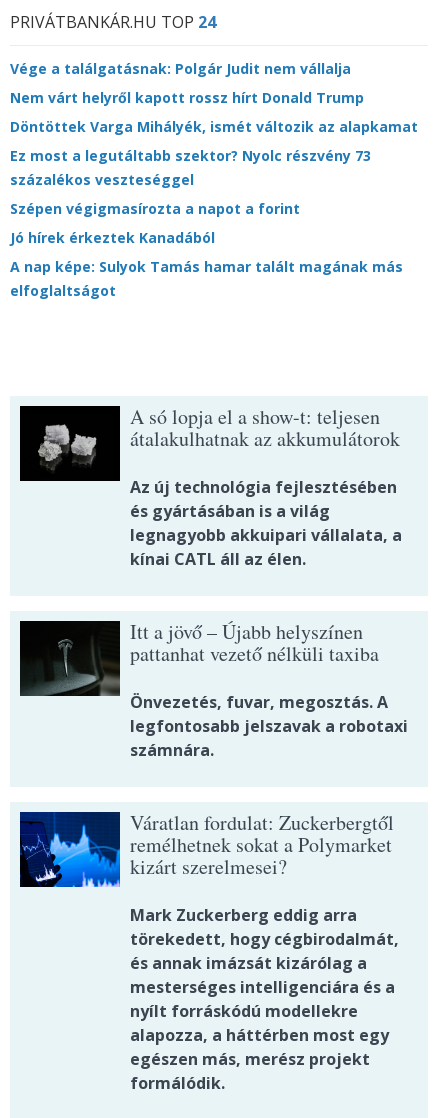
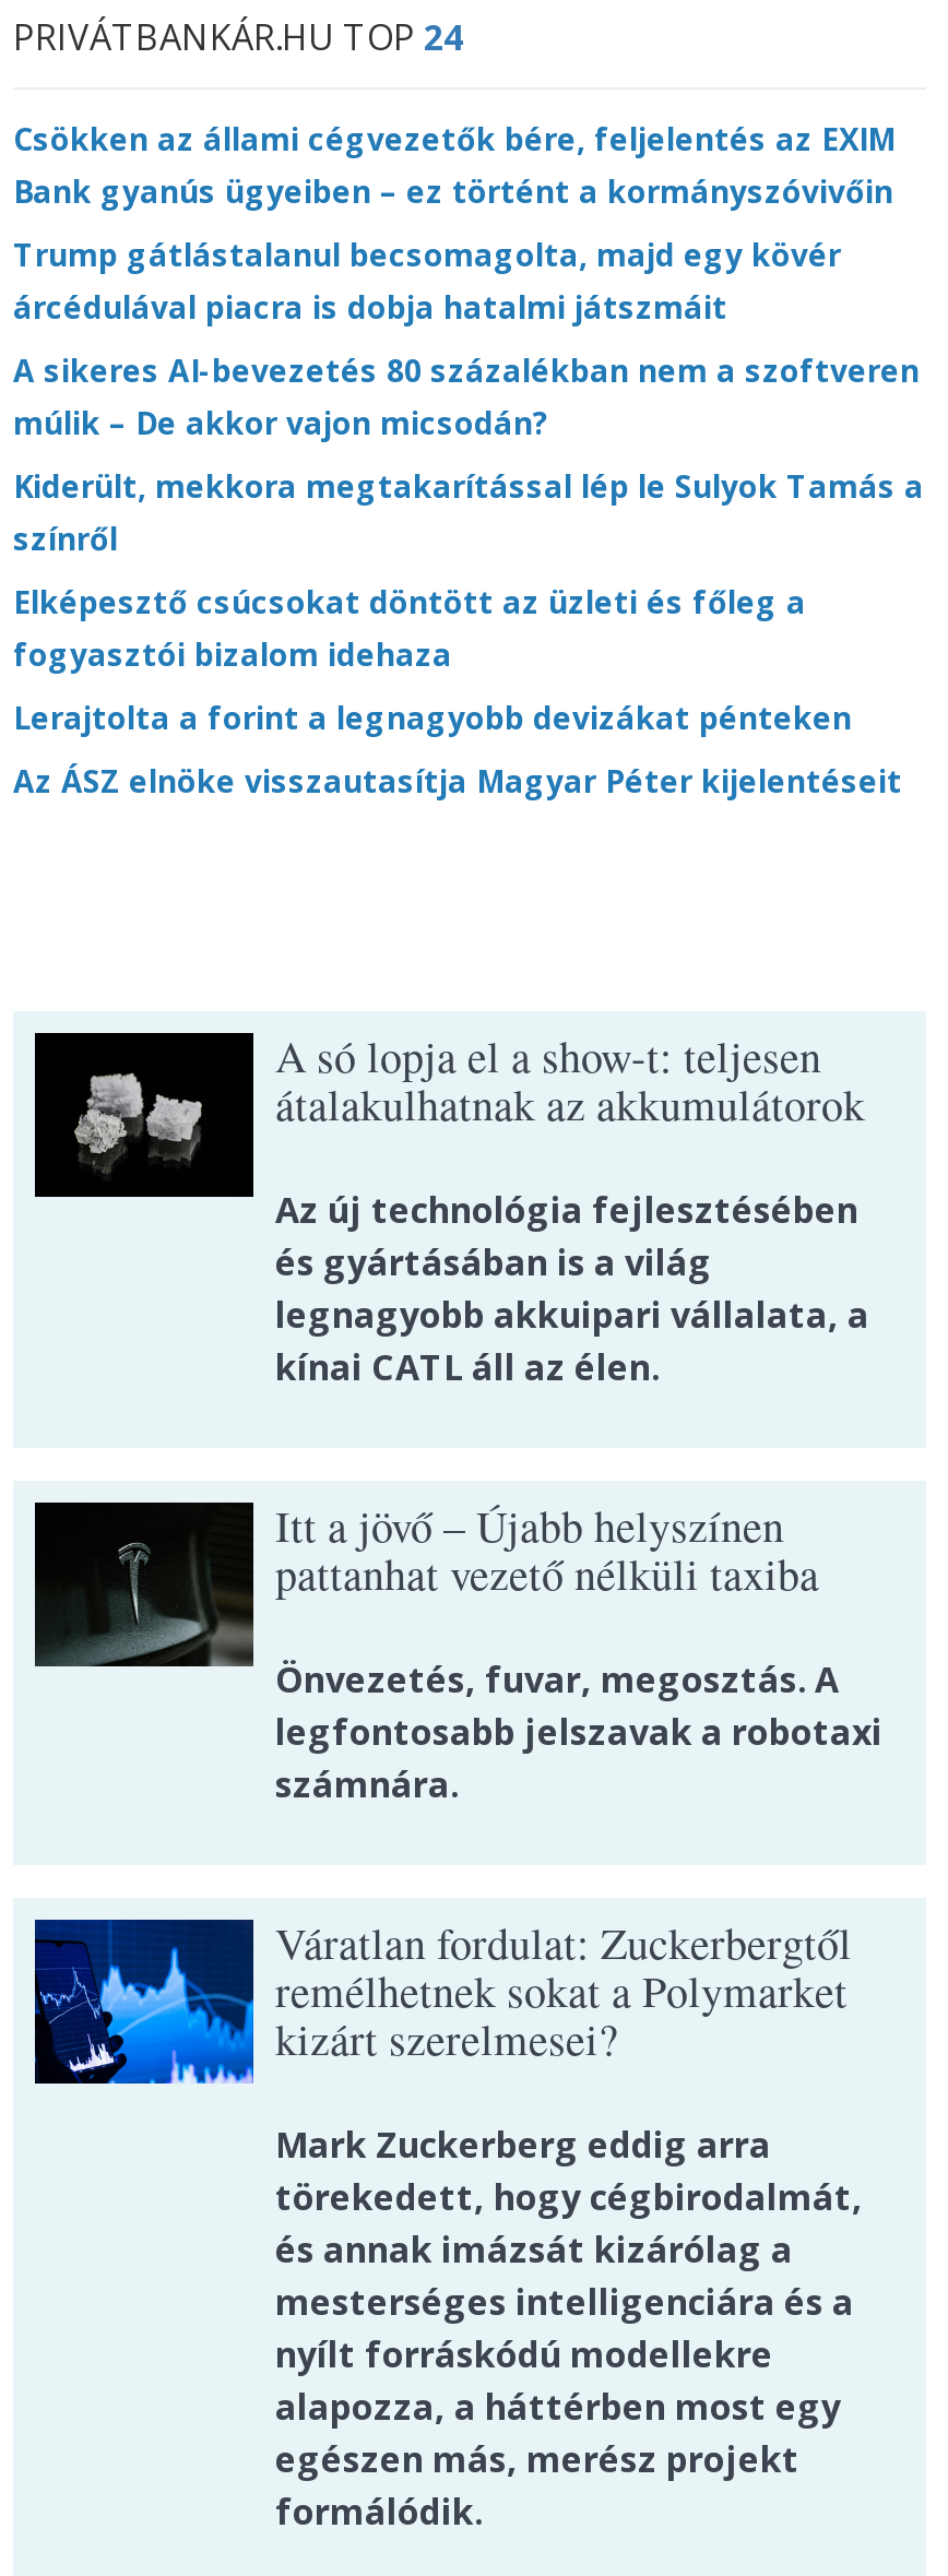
[10,59,351,78] Vége a találgatásnak: Polgár Judit nem vállalja -> [13,118,896,212] Csökken az állami cégvezetők bére, feljelentés az EXIM | Bank gyanús ügyeiben – ez történt a kormányszóvivőin
[10,88,364,107] Nem várt helyről kapott rossz hírt Donald Trump -> [13,234,841,328] Trump gátlástalanul becsomagolta, majd egy kövér | árcédulával piacra is dobja hatalmi játszmáit
[10,117,418,136] Döntöttek Varga Mihályék, ismét változik az alapkamat -> [13,349,920,443] A sikeres AI-bevezetés 80 százalékban nem a szoftveren | múlik – De akkor vajon micsodán?
[10,146,371,189] Ez most a legutáltabb szektor? Nyolc részvény 73 | százalékos veszteséggel -> [13,465,924,559] Kiderült, mekkora megtakarítással lép le Sulyok Tamás a | színről
[10,199,300,218] Szépen végigmasírozta a napot a forint -> [13,581,806,675] Elképesztő csúcsokat döntött az üzleti és főleg a | fogyasztói bizalom idehaza
[10,228,215,247] Jó hírek érkeztek Kanadából -> [13,697,852,738] Lerajtolta a forint a legnagyobb devizákat pénteken
[10,257,403,300] A nap képe: Sulyok Tamás hamar talált magának más | elfoglaltságot -> [13,760,902,802] Az ÁSZ elnöke visszautasítja Magyar Péter kijelentéseit

